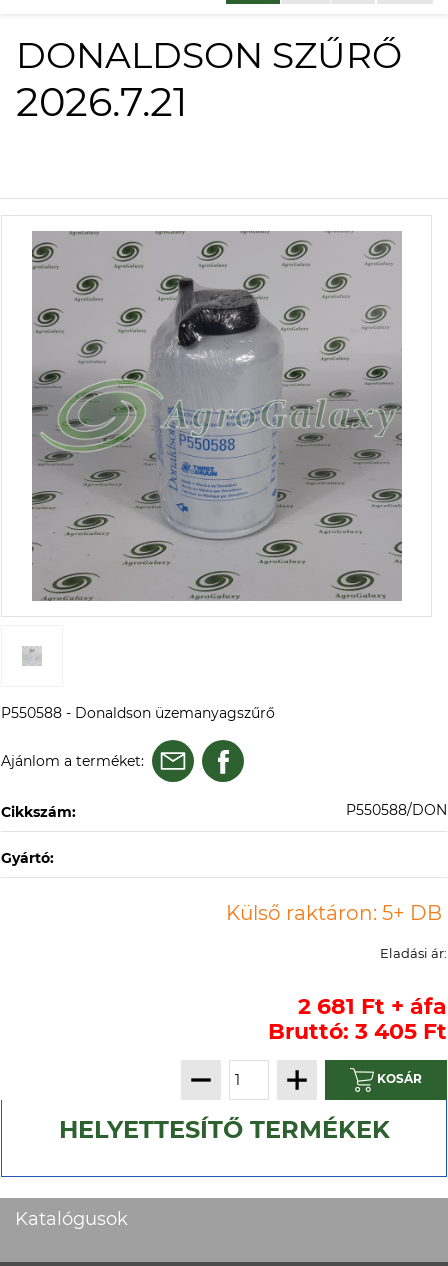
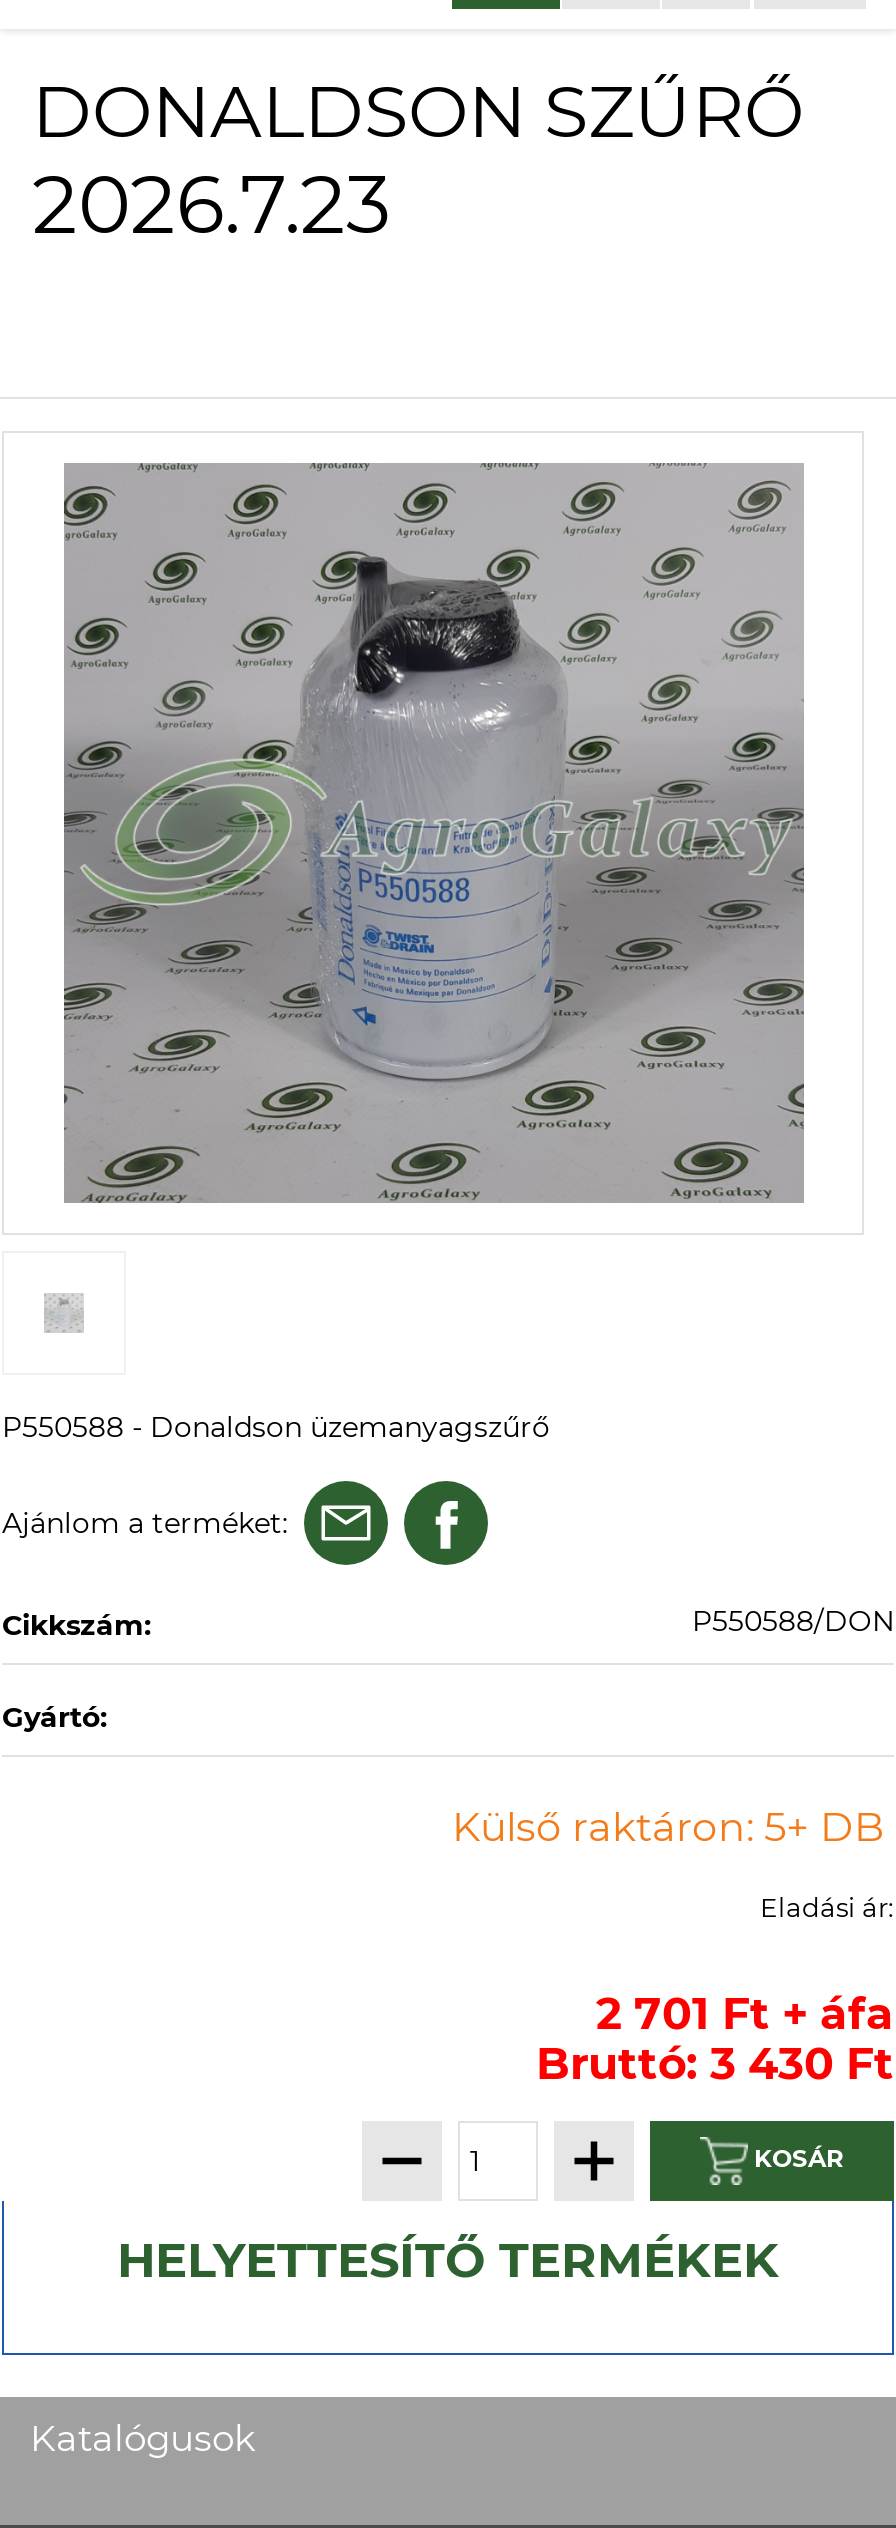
[16,77,187,126] 2026.7.21 -> [32,155,392,253] 2026.7.23
[298,993,447,1020] 2 681 Ft + áfa -> [596,1987,894,2041] 2 701 Ft + áfa
[268,1018,447,1045] Bruttó: 3 405 Ft -> [536,2037,894,2091] Bruttó: 3 430 Ft

